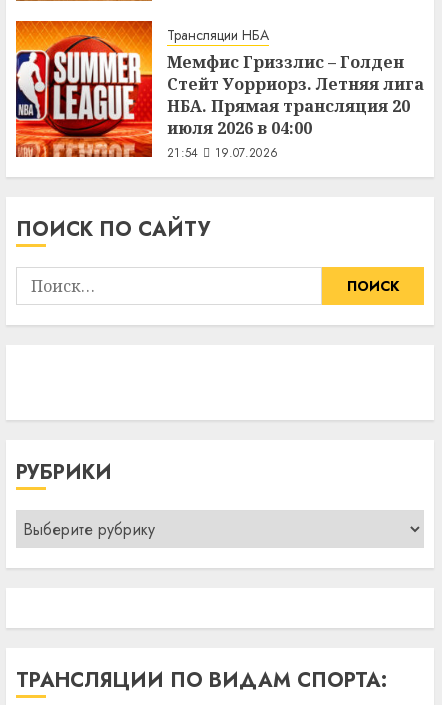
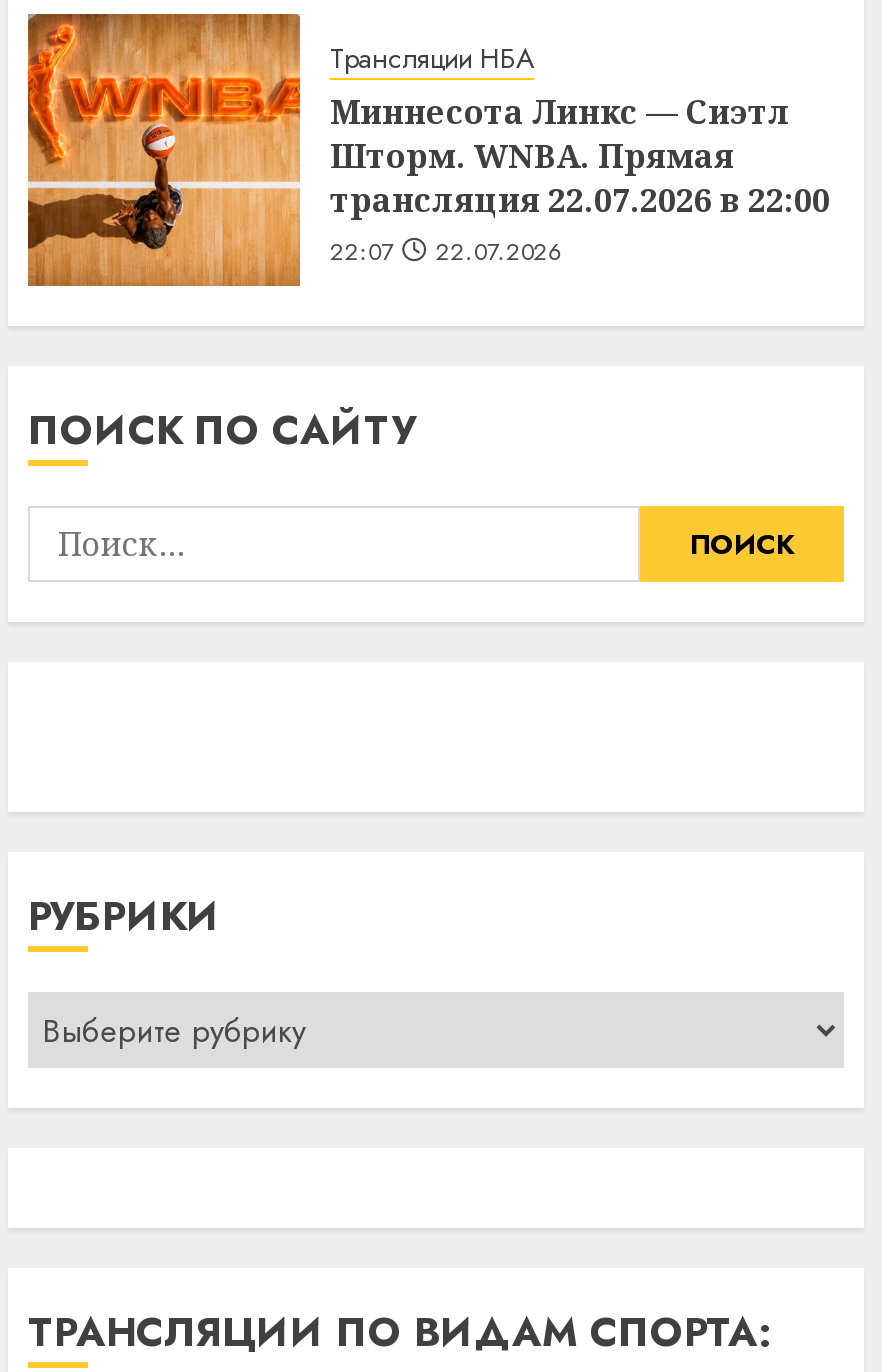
[15,13,424,162] [image] | Мемфис Гриззлис – Голден | Стейт Уорриорз. Летняя лига | НБА. Прямая трансляция 20 | июля 2026 в 04:00 | 21:54 | 19.07.2026 -> [26,11,830,289] [image] | Миннесота Линкс — Сиэтл | Шторм. WNBA. Прямая | трансляция 22.07.2026 в 22:00 | 22:07 | 22.07.2026

